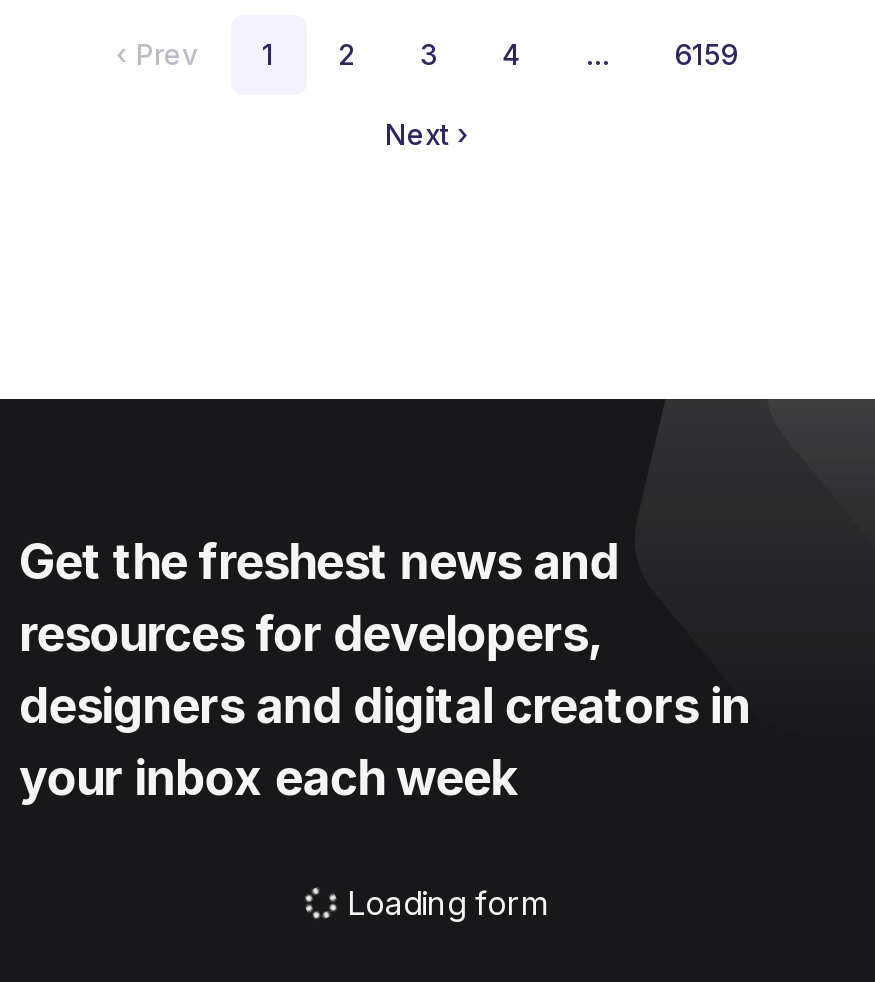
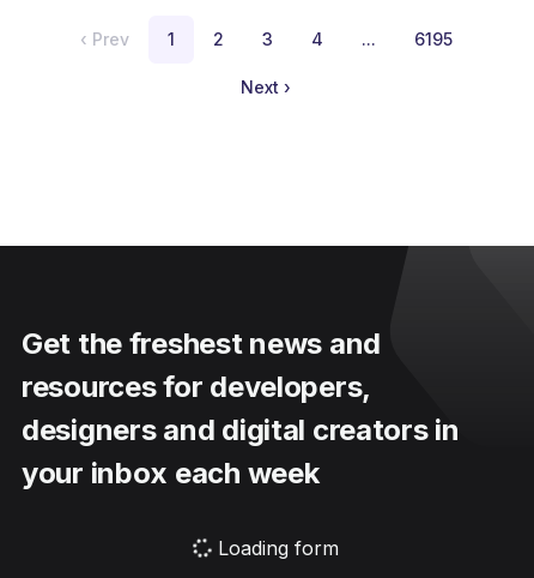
[674,37,738,71] 6159 -> [414,29,452,49] 6195

